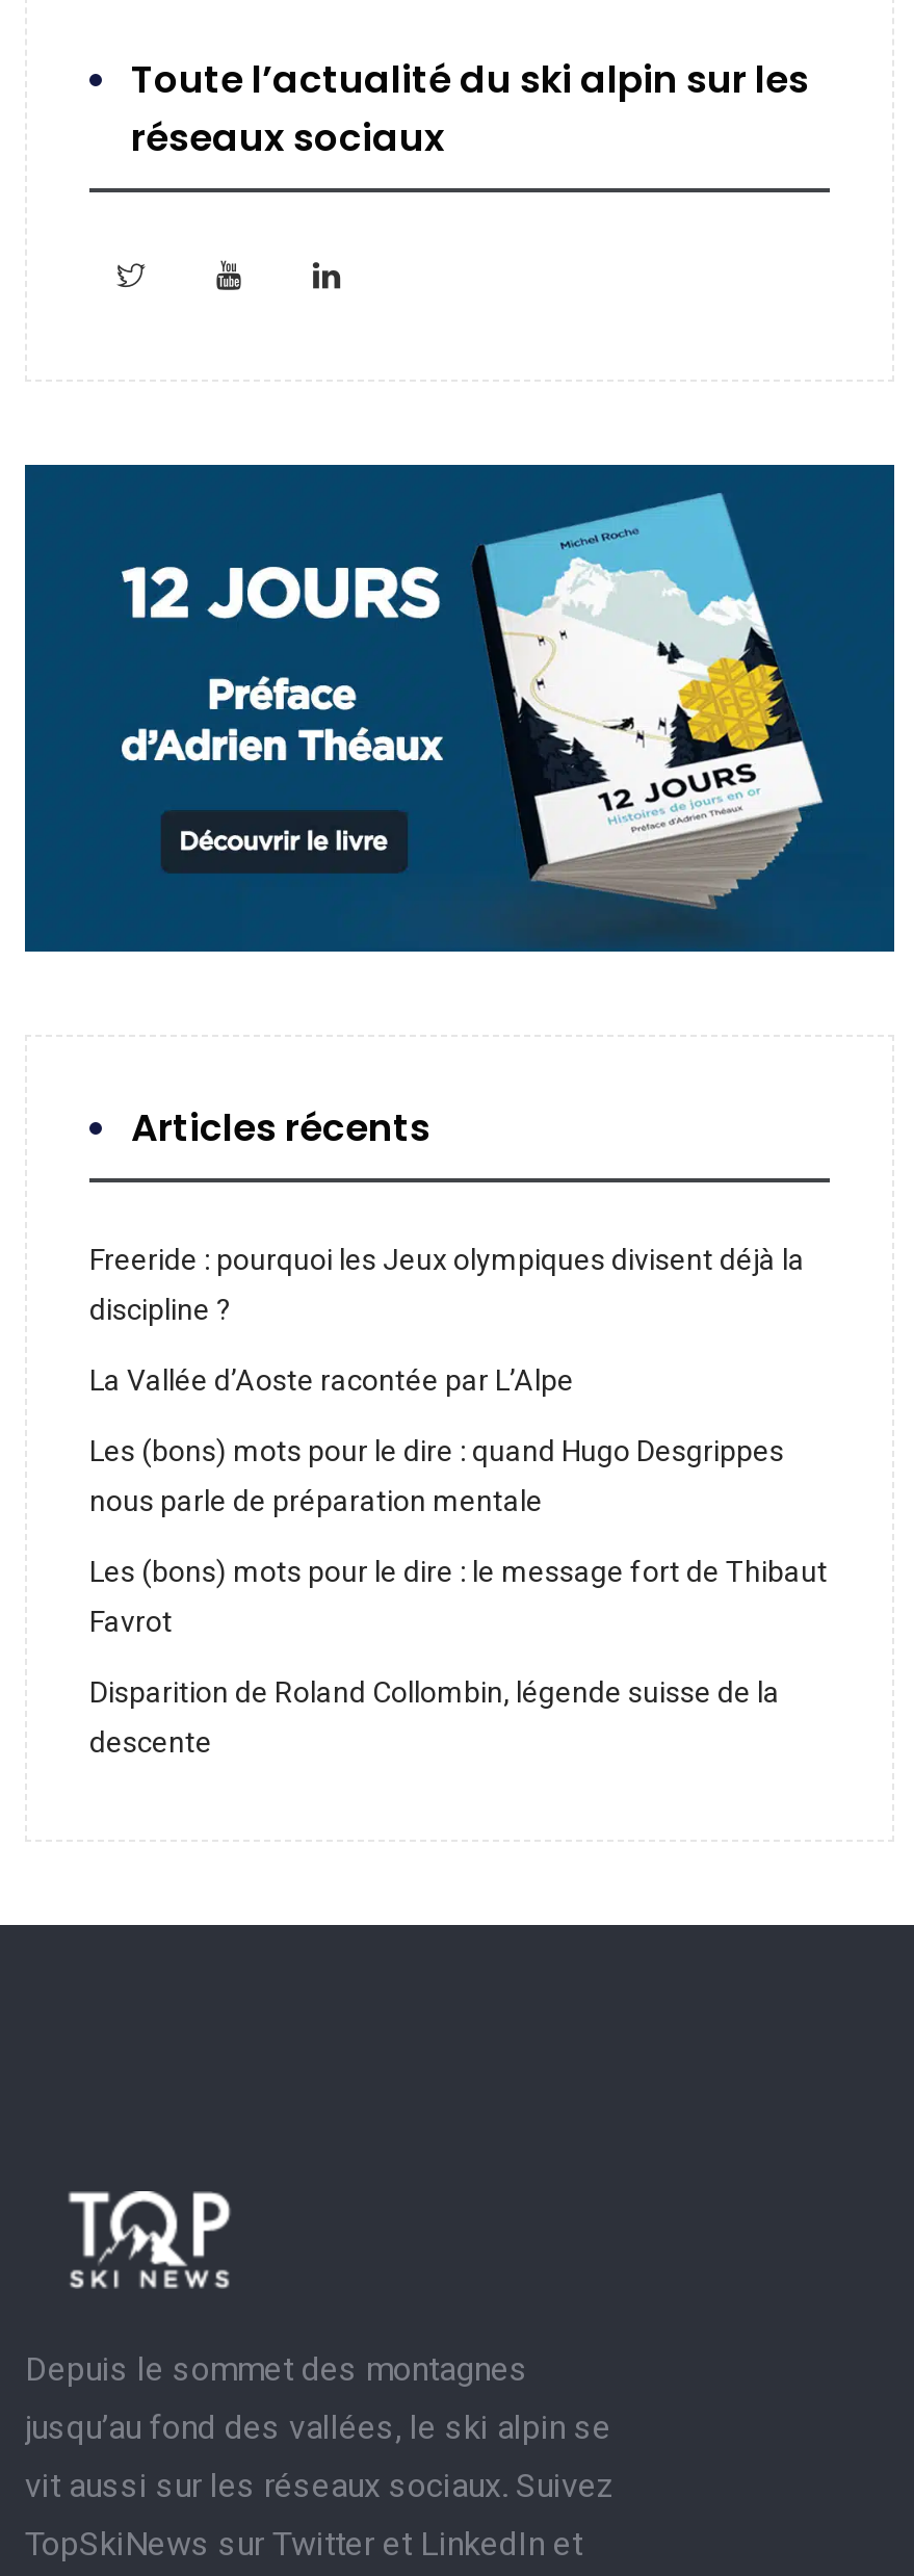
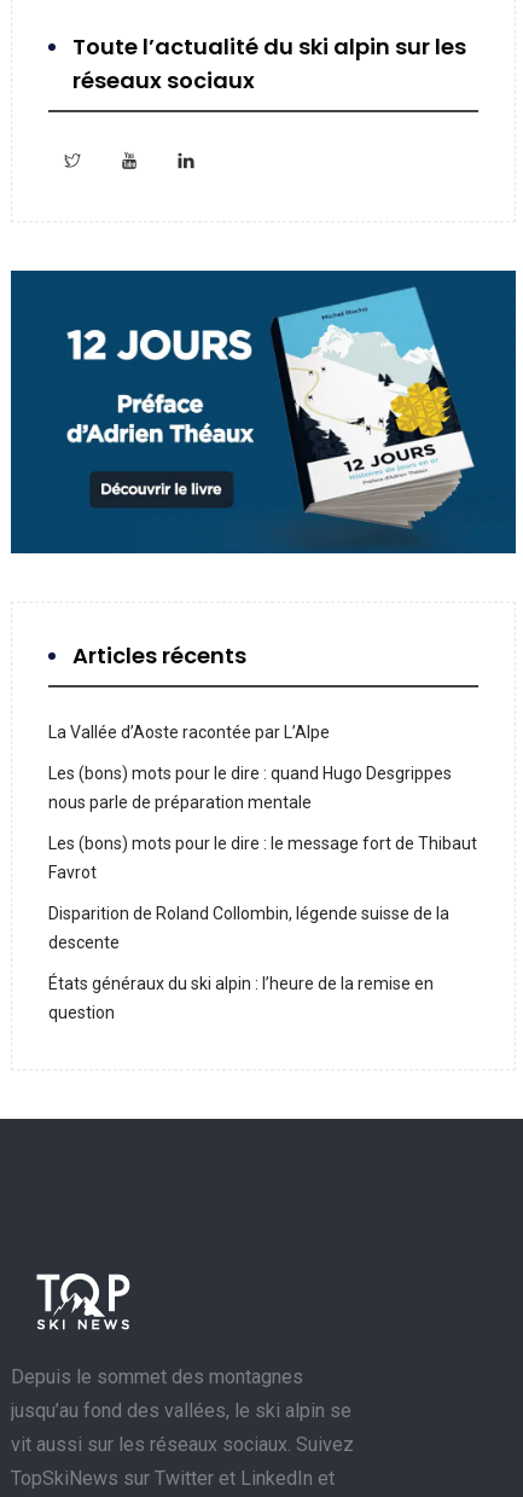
[89,1242,805,1325] Freeride : pourquoi les Jeux olympiques divisent déjà la | discipline ? -> none
moved [89,1363,828,1758] -> [48,722,477,952]: La Vallée d’Aoste racontée par L’Alpe | Les (bons) mots pour le dire : quand Hugo Desgrippes | nous parle de préparation mentale | Les (bons) mots pour le dire : le message fort de Thibaut | Favrot | Disparition de Roland Collombin, légende suisse de la | descente
none -> [48,973,434,1022] États généraux du ski alpin : l’heure de la remise en | question

